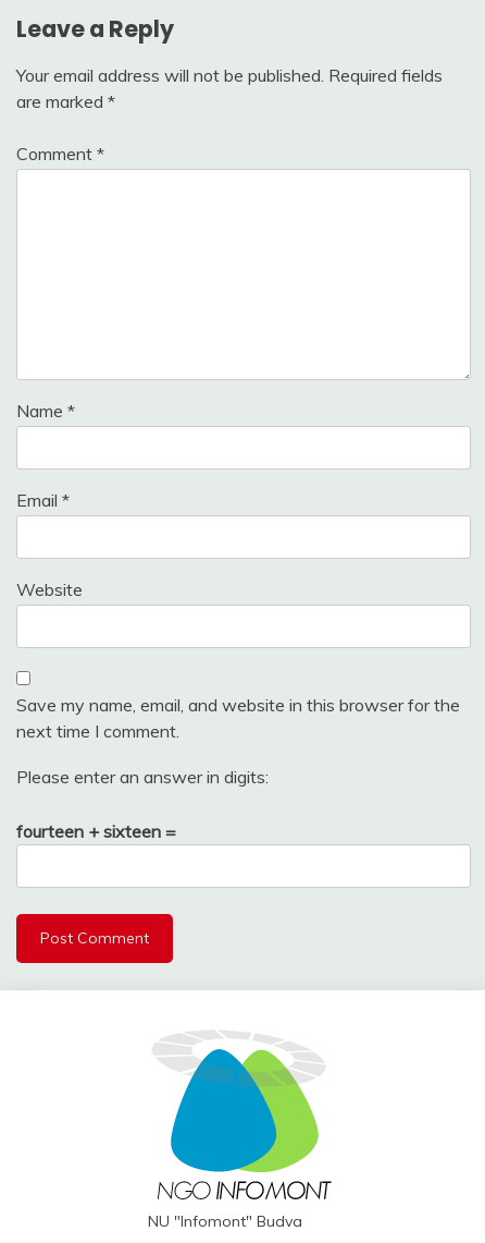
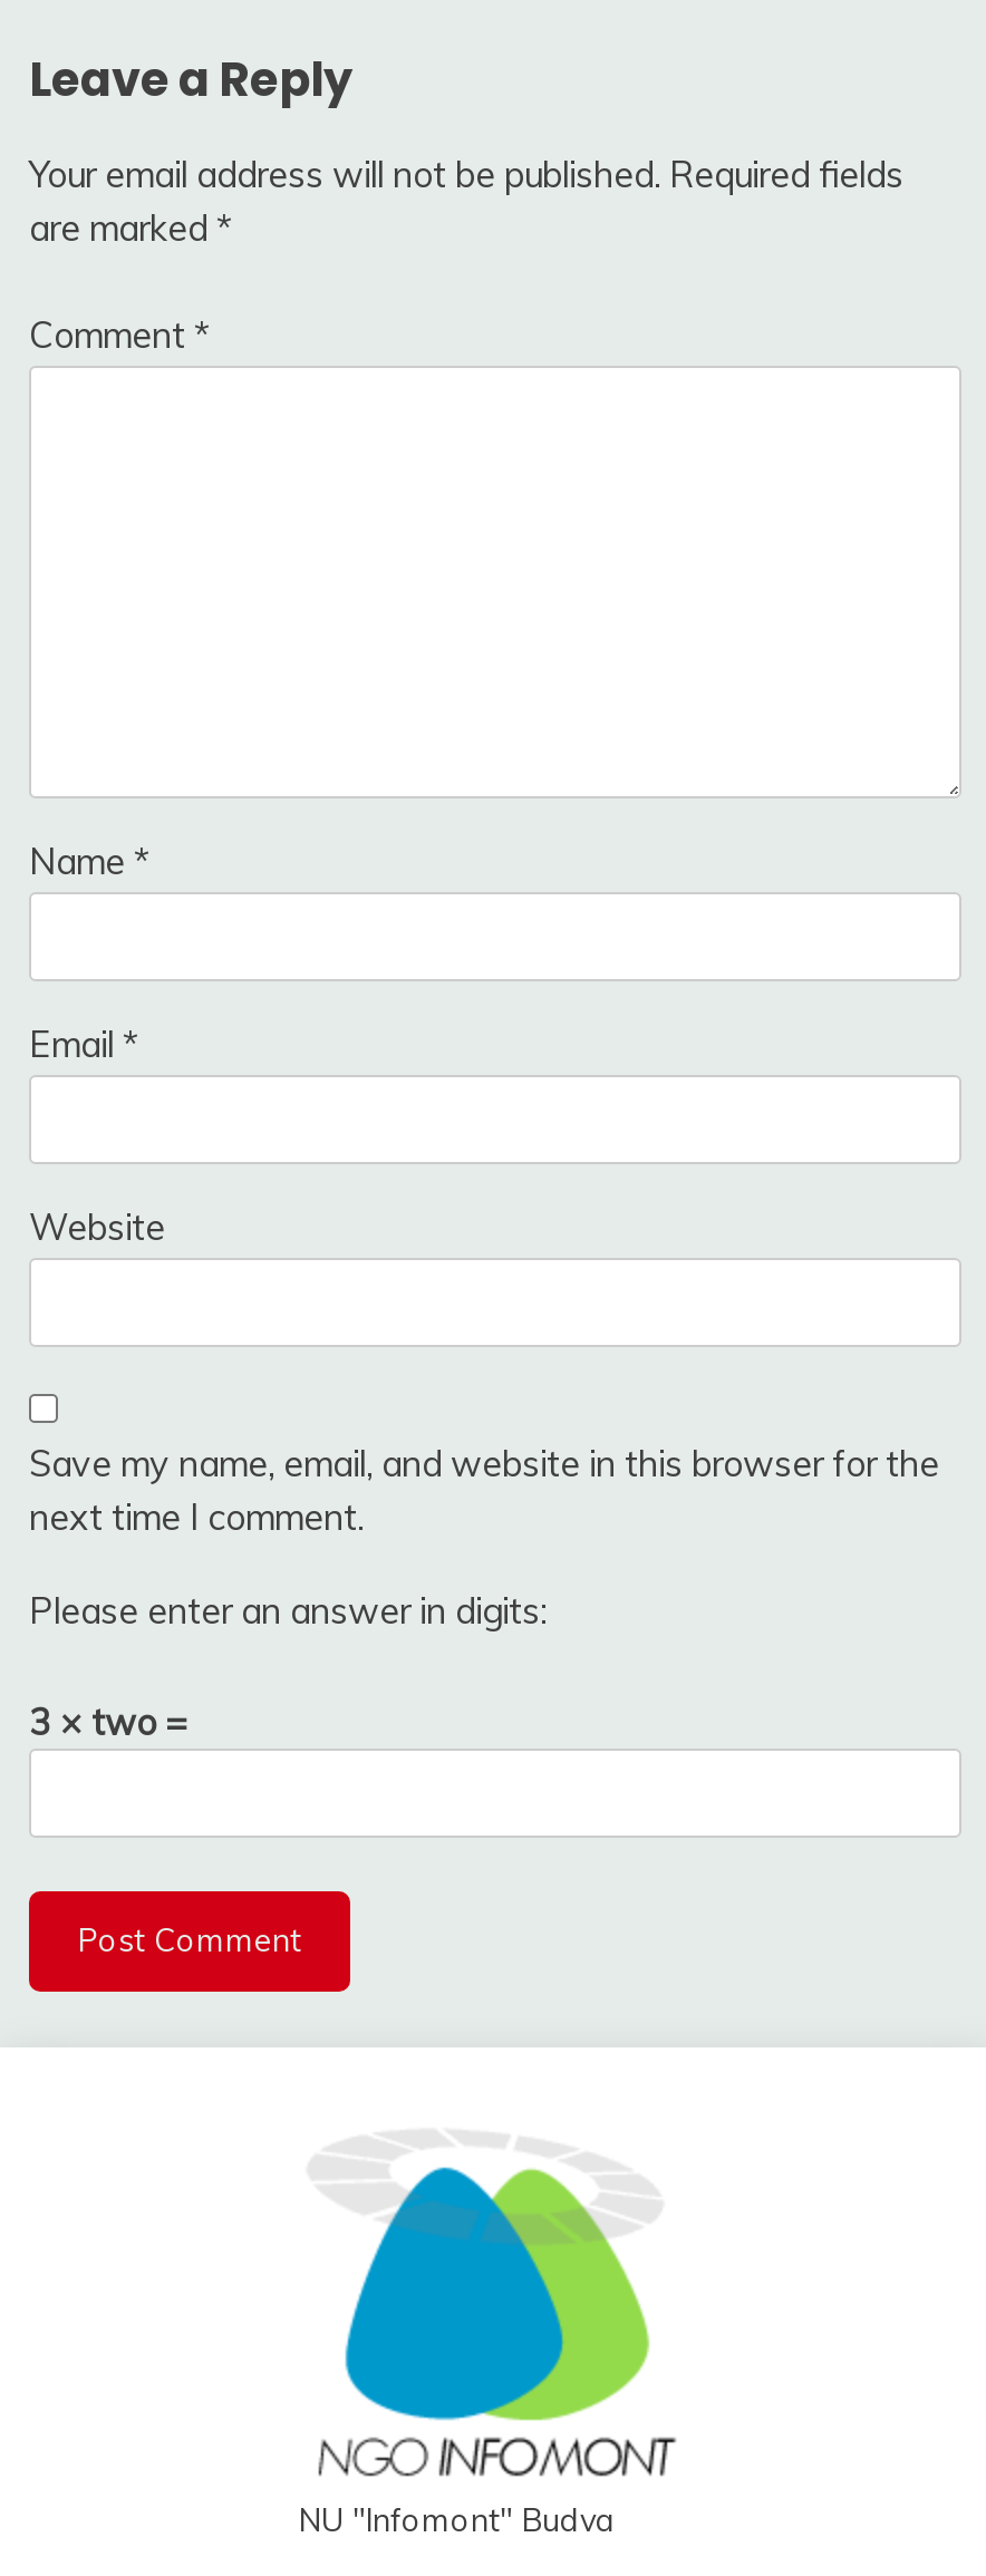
[16,820,176,842] fourteen + sixteen = -> [29,1699,187,1743] 3 × two =

